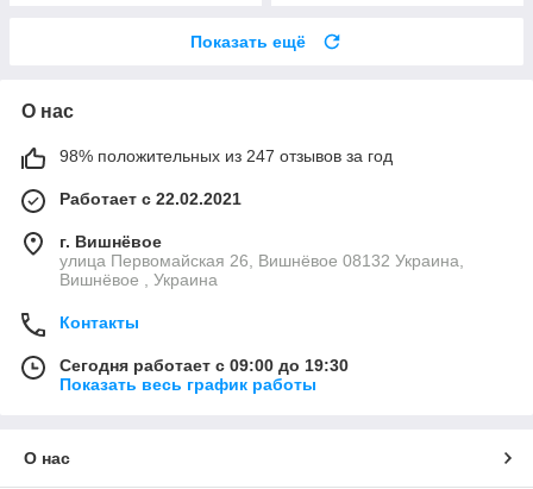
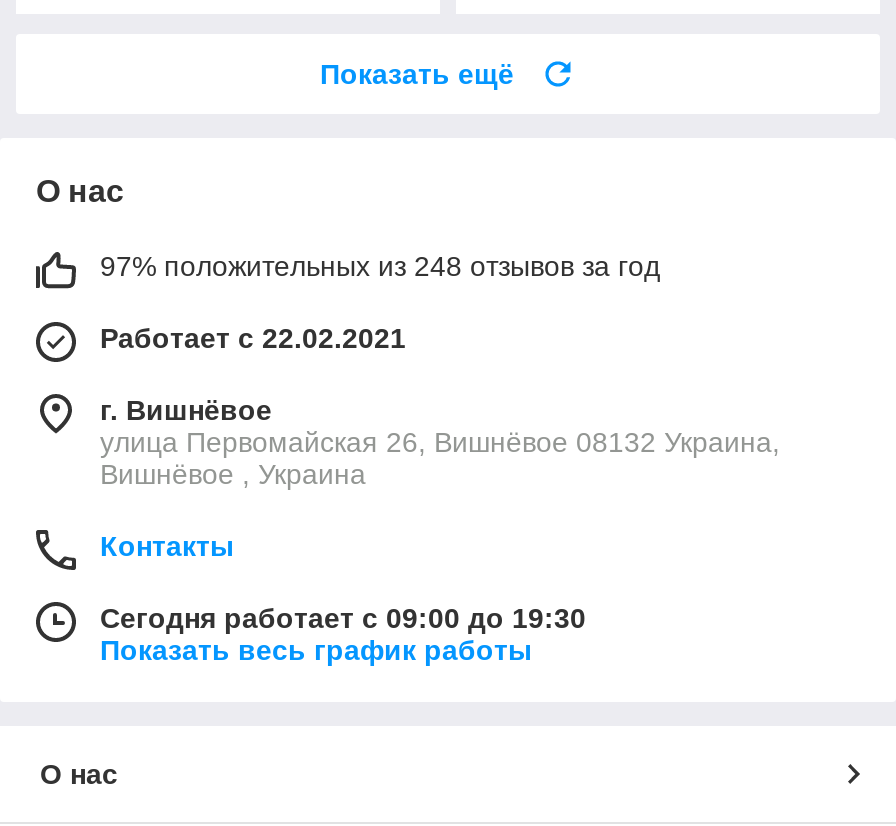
[59,146,393,165] 98% положительных из 247 отзывов за год -> [100,250,660,282] 97% положительных из 248 отзывов за год

